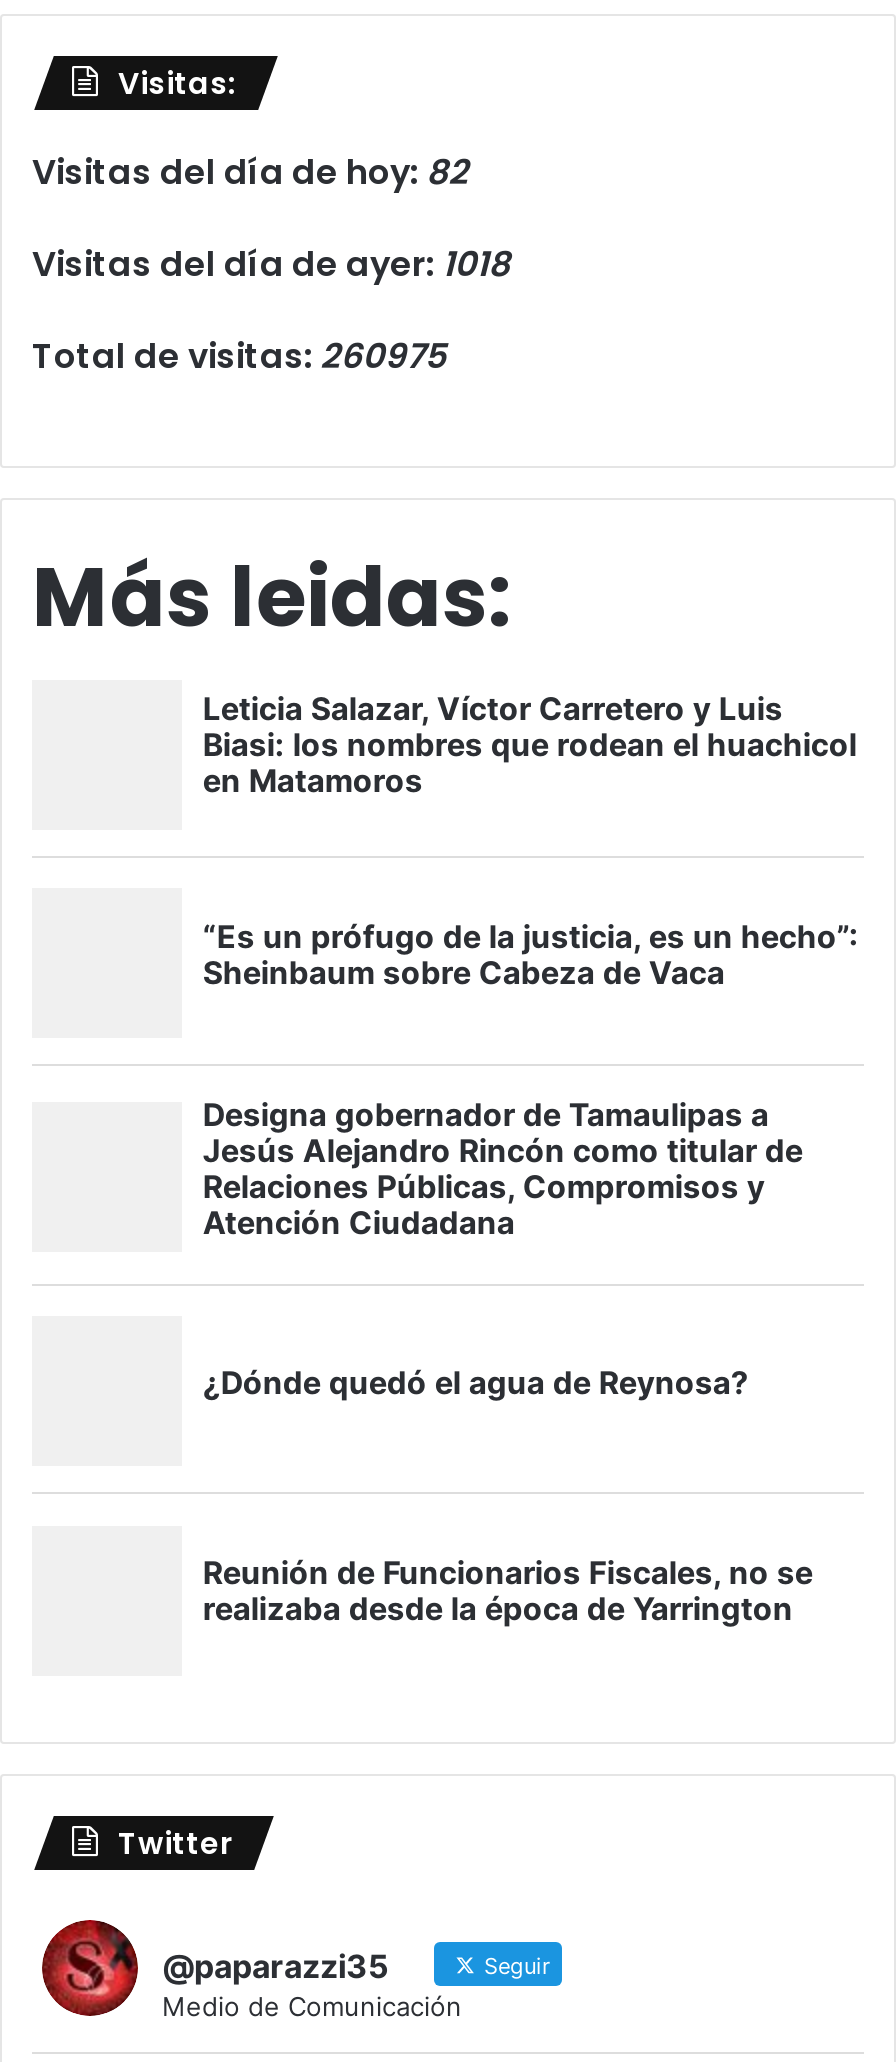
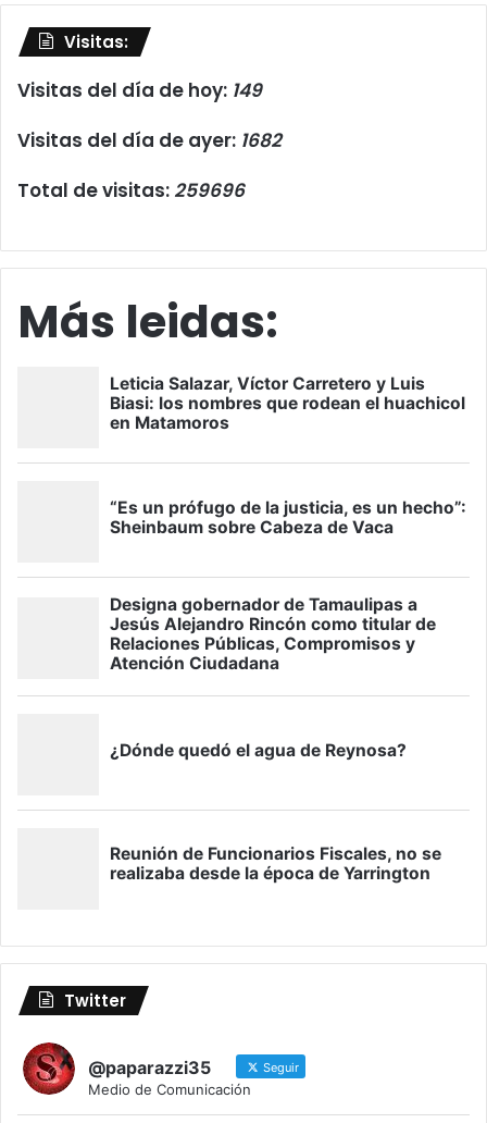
[32,147,468,195] Visitas del día de hoy: 82 -> [17,78,262,104] Visitas del día de hoy: 149
[32,239,510,287] Visitas del día de ayer: 1018 -> [17,128,282,154] Visitas del día de ayer: 1682
[32,331,446,379] Total de visitas: 260975 -> [17,178,245,204] Total de visitas: 259696

